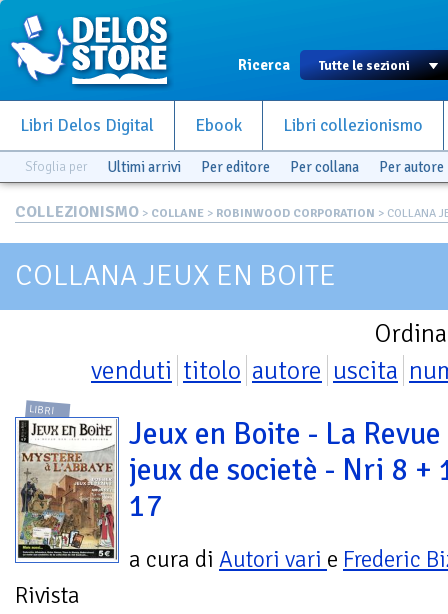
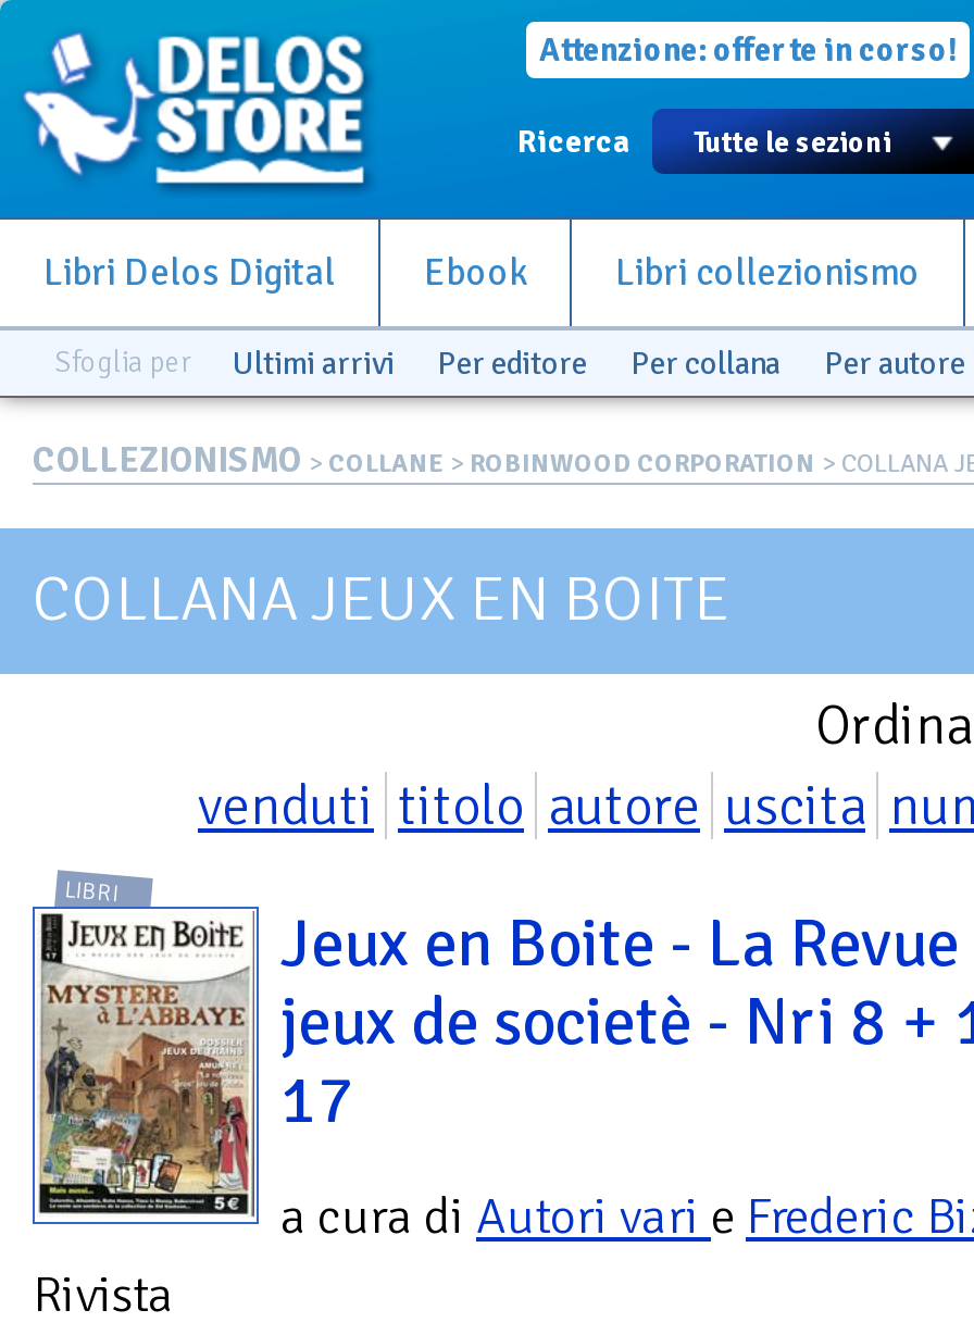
none -> [539,30,957,70] Attenzione: offerte in corso!

